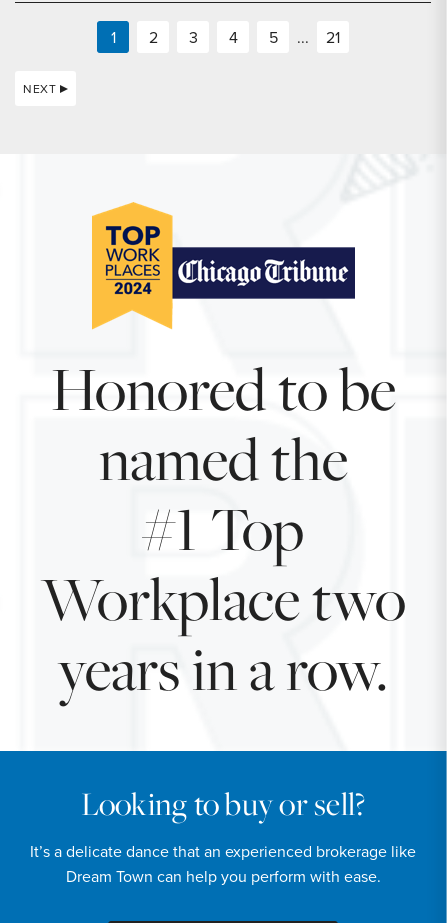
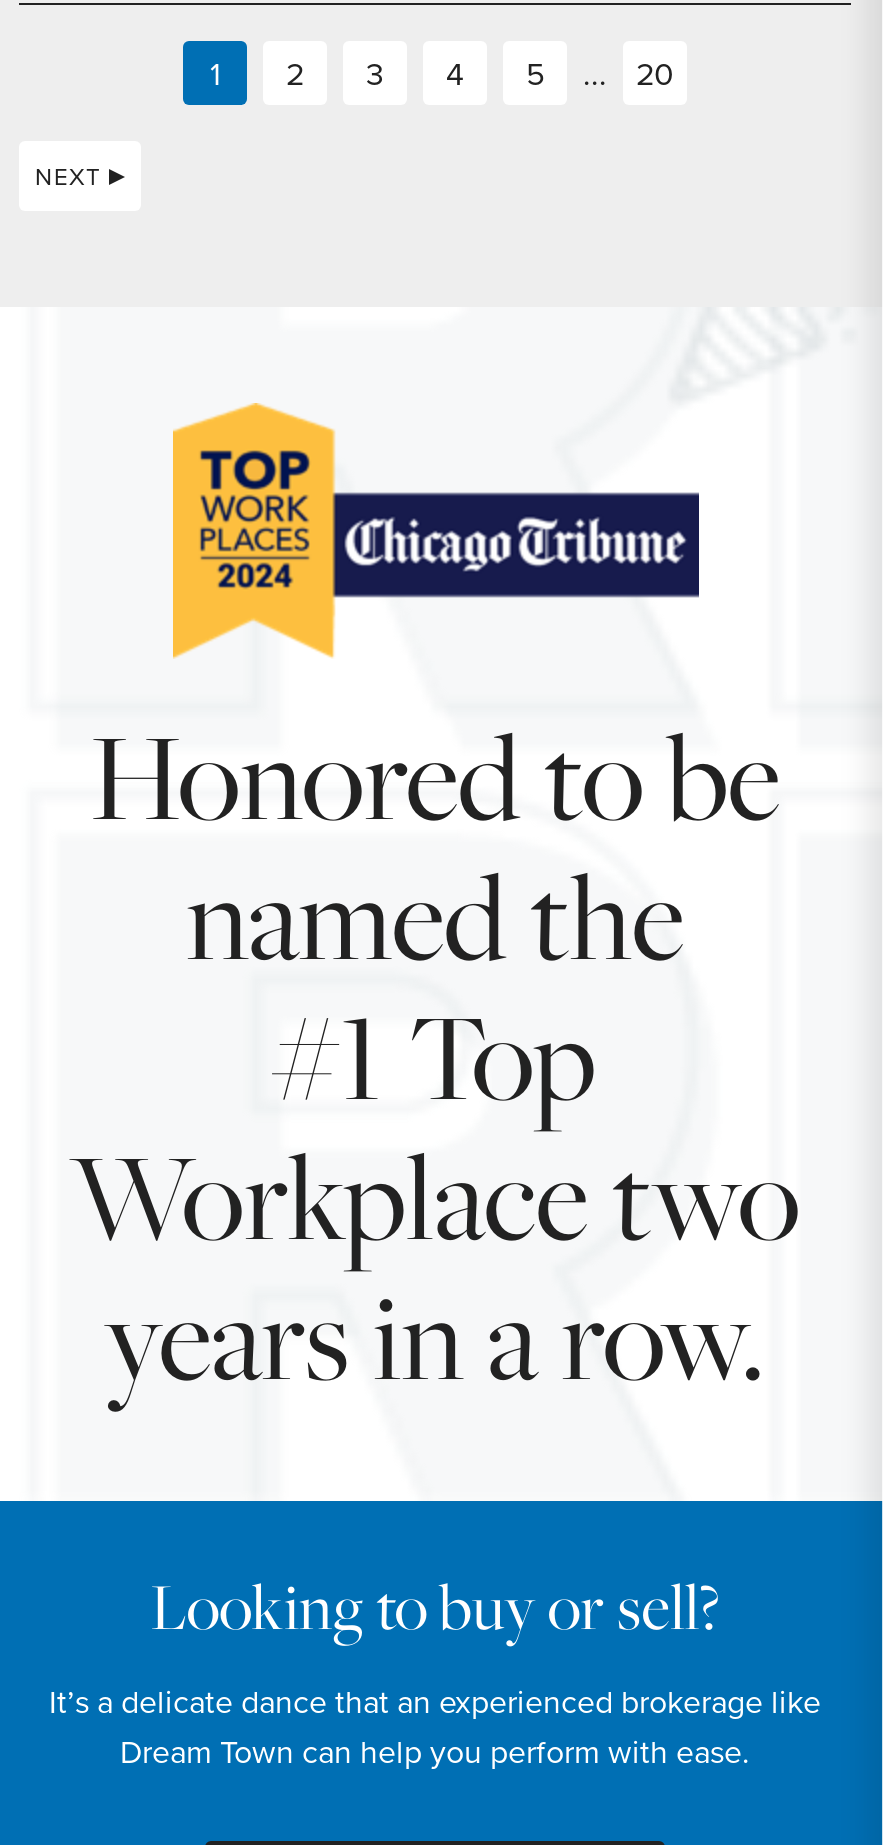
[326,26,340,48] 21 -> [636,51,674,95] 20

